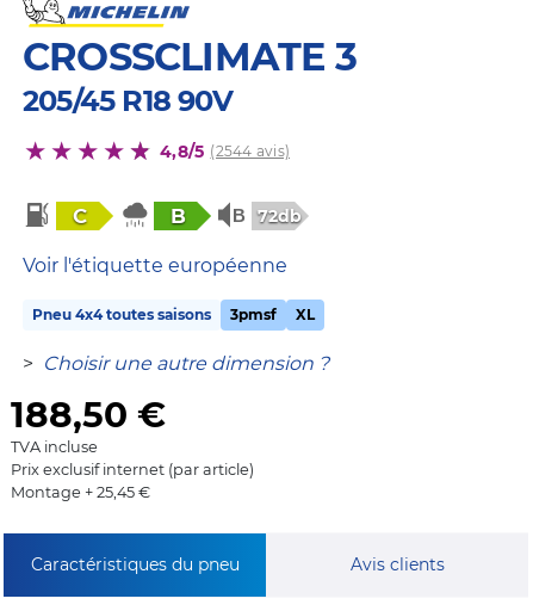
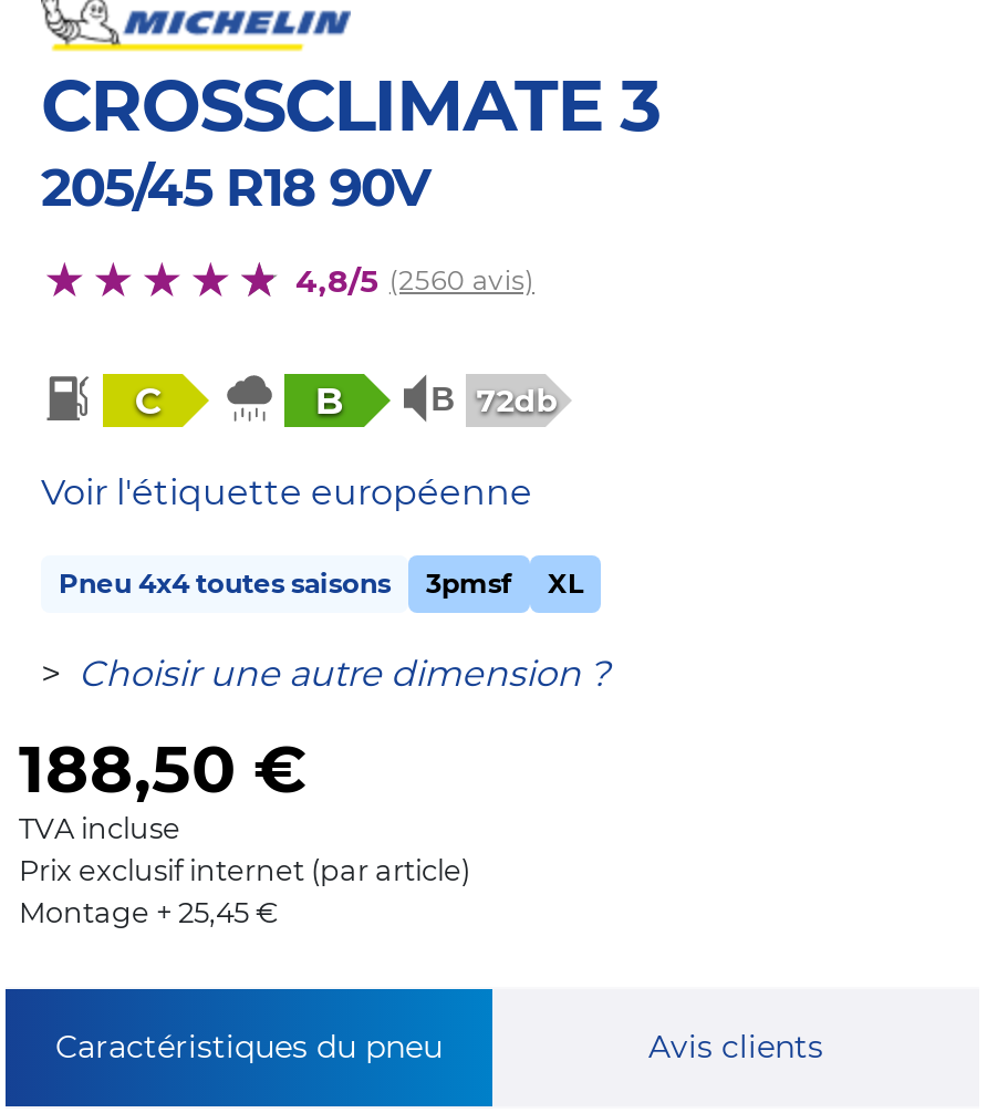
[160,140,290,162] 4,8/5 (2544 avis) -> [295,260,534,300] 4,8/5 (2560 avis)

